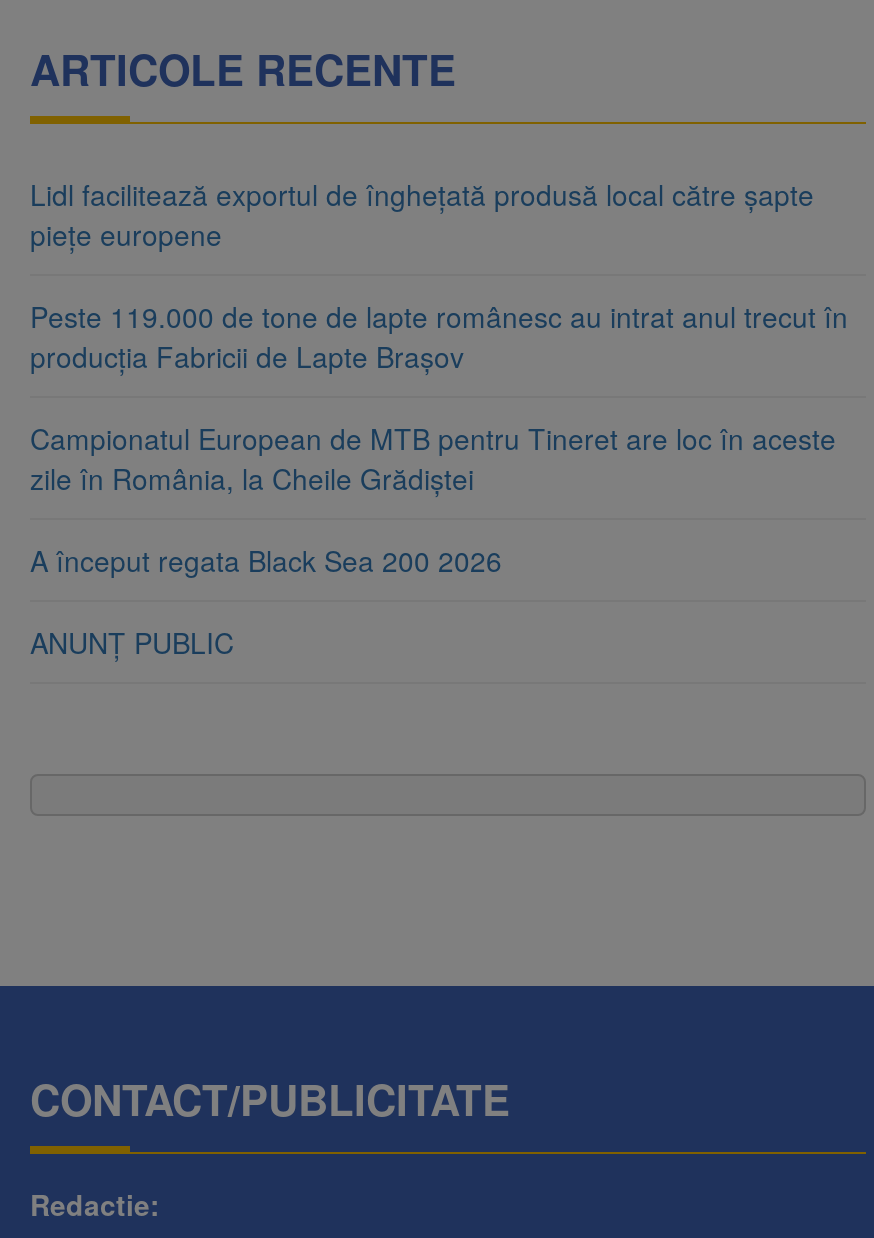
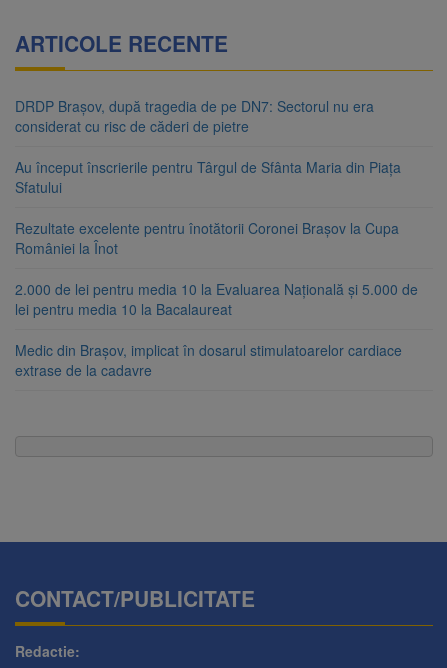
[30,175,814,255] Lidl facilitează exportul de înghețată produsă local către șapte | piețe europene -> [15,96,374,136] DRDP Brașov, după tragedia de pe DN7: Sectorul nu era | considerat cu risc de căderi de pietre
[30,297,848,377] Peste 119.000 de tone de lapte românesc au intrat anul trecut în | producția Fabricii de Lapte Brașov -> [15,157,401,197] Au început înscrierile pentru Târgul de Sfânta Maria din Piața | Sfatului
[30,419,836,499] Campionatul European de MTB pentru Tineret are loc în aceste | zile în România, la Cheile Grădiștei -> [15,218,399,258] Rezultate excelente pentru înotătorii Coronei Brașov la Cupa | României la Înot
[30,541,502,581] A început regata Black Sea 200 2026 -> [15,279,418,319] 2.000 de lei pentru media 10 la Evaluarea Națională și 5.000 de | lei pentru media 10 la Bacalaureat
[30,623,234,663] ANUNȚ PUBLIC -> [15,340,402,380] Medic din Brașov, implicat în dosarul stimulatoarelor cardiace | extrase de la cadavre

